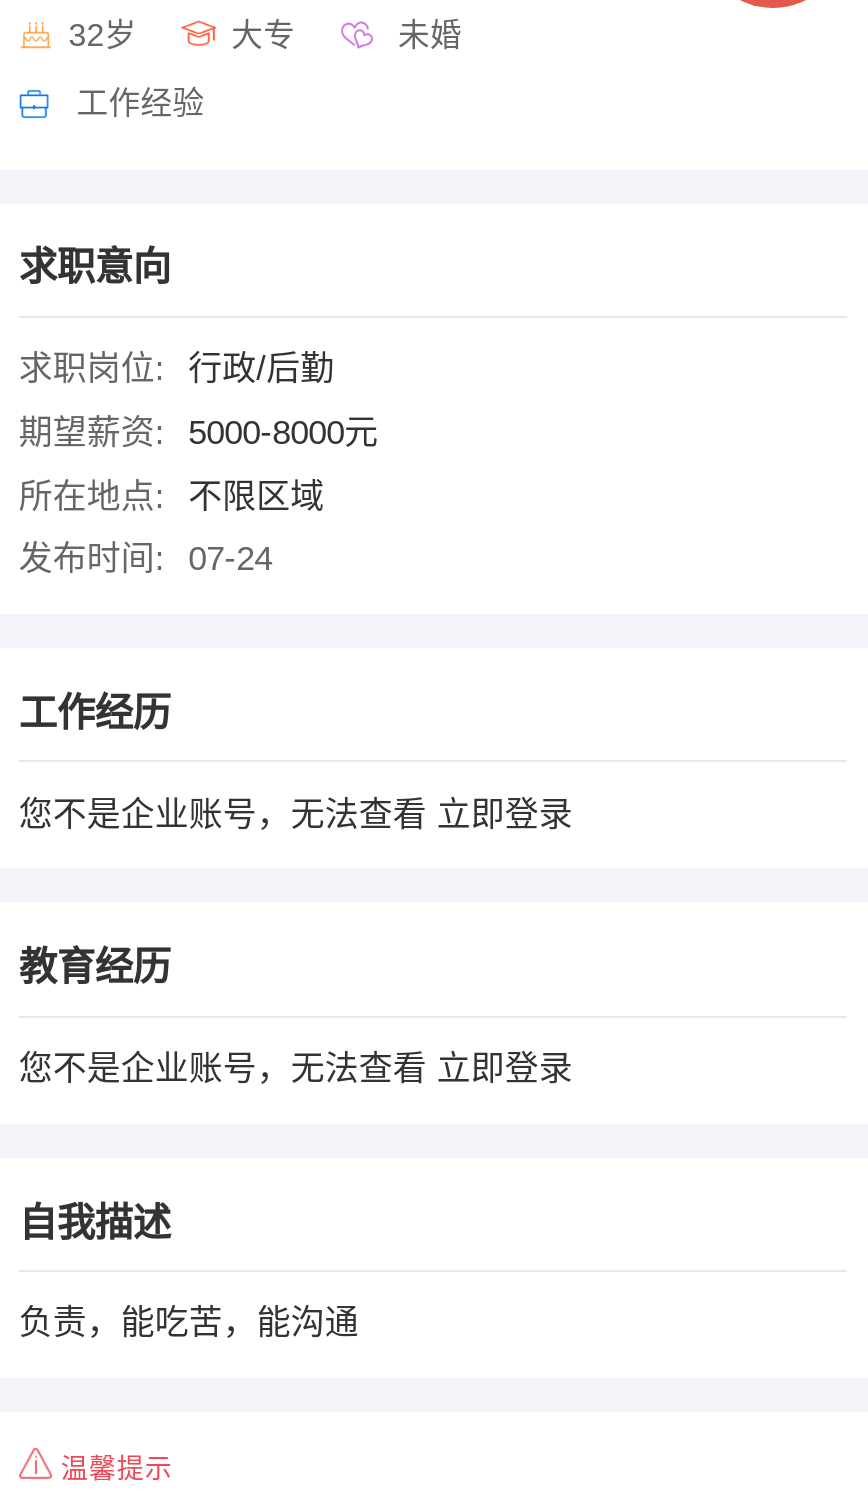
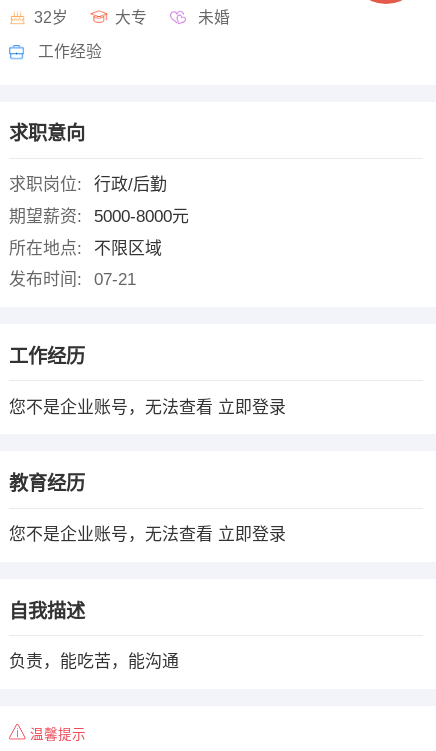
[19,541,272,579] 发布时间: 07-24 -> [9,270,136,289] 发布时间: 07-21

